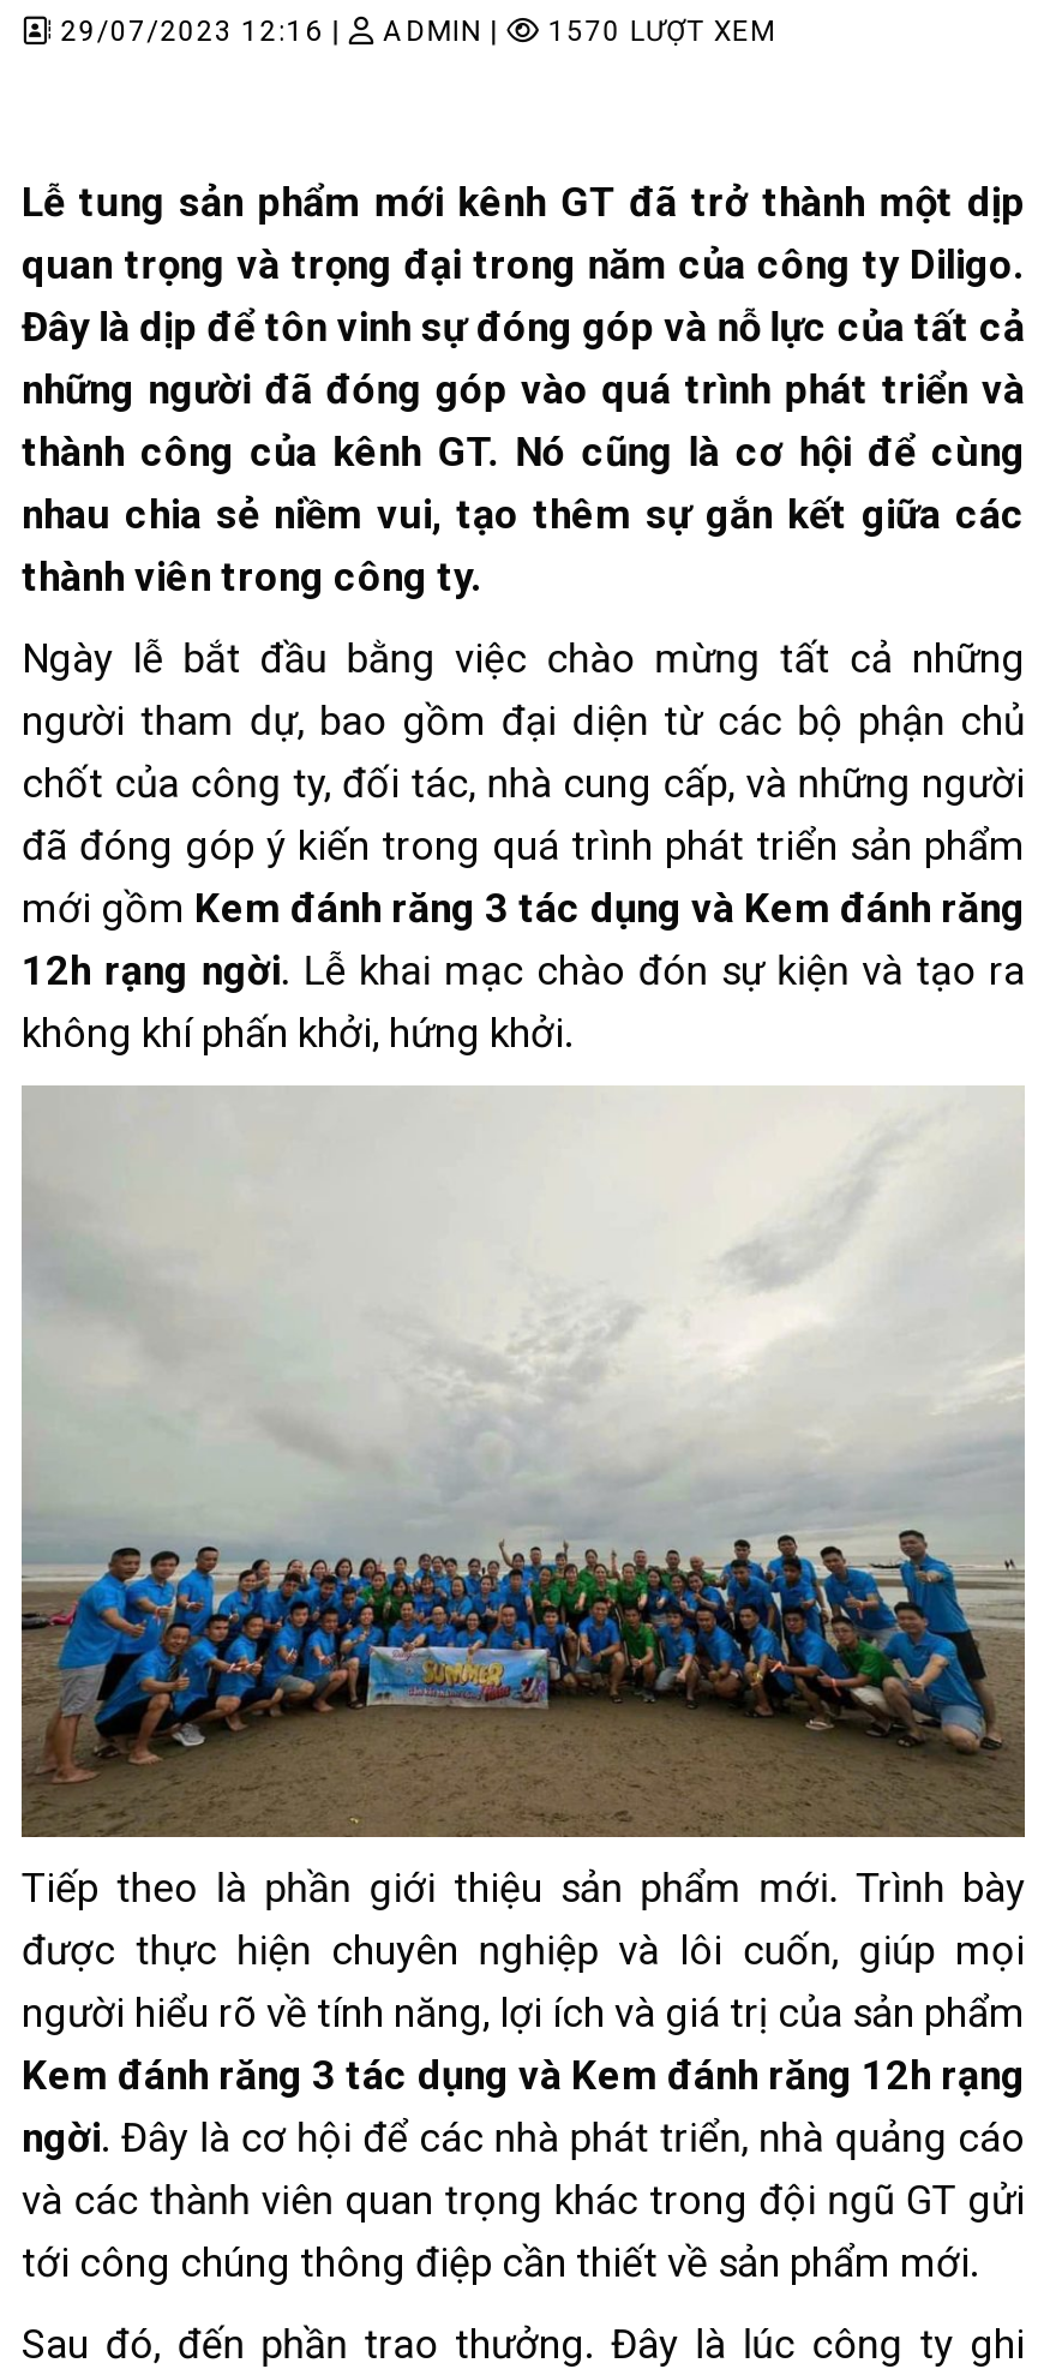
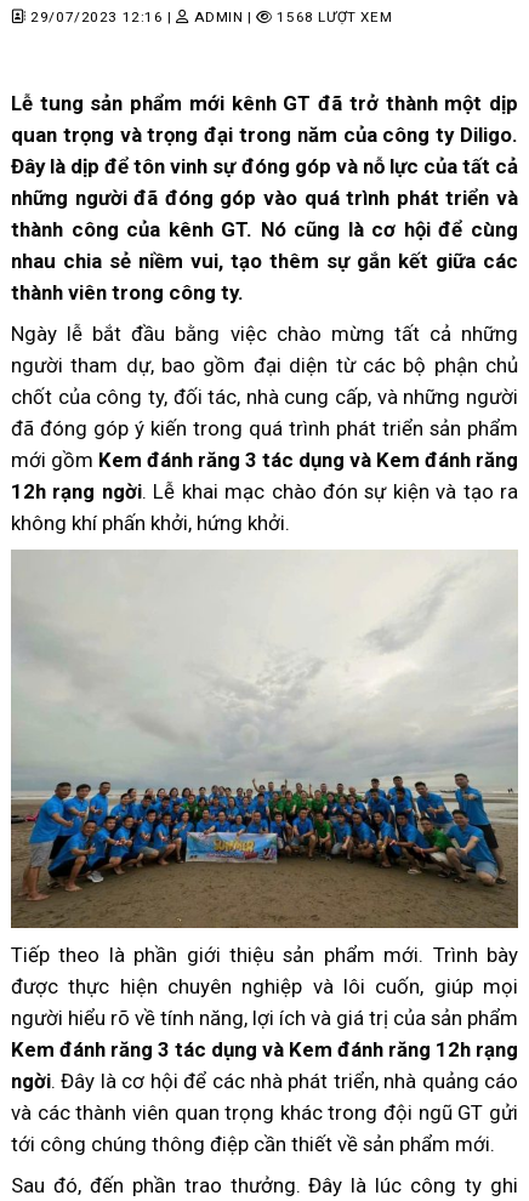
[540,15,775,49] 1570 LƯỢT XEM -> [273,9,392,26] 1568 LƯỢT XEM

